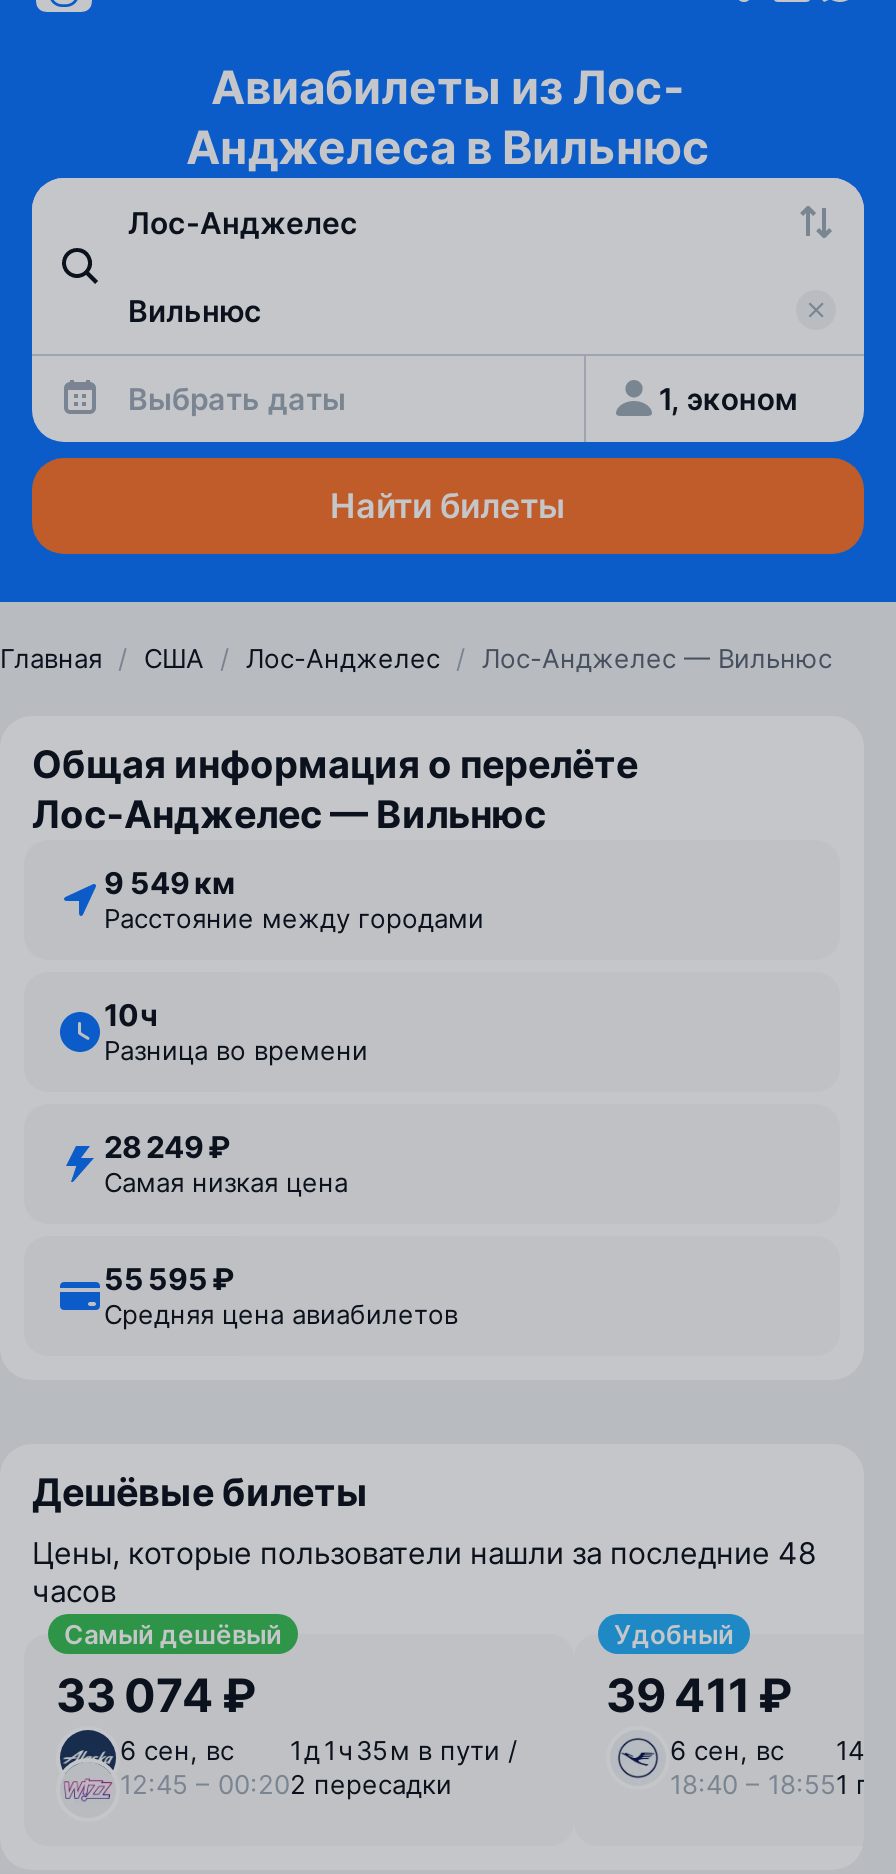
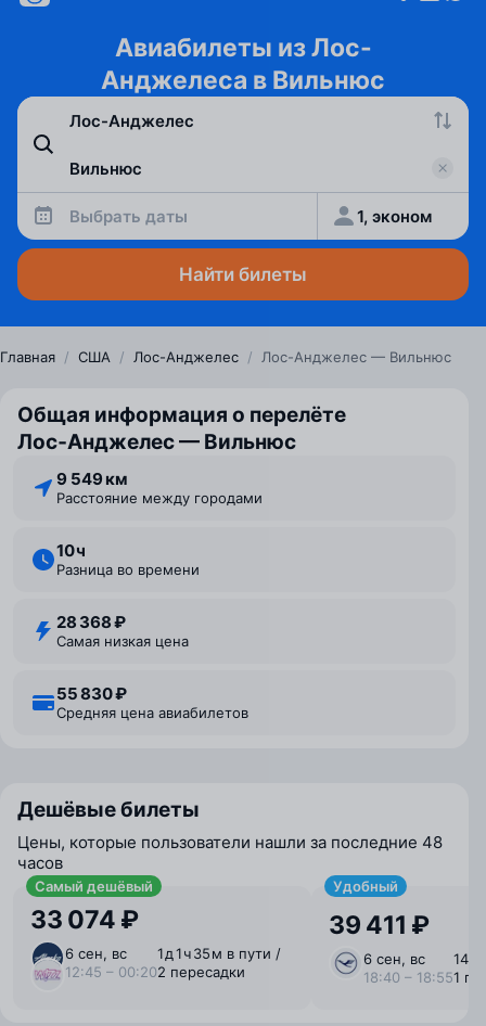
[104,1128,230,1166] 28 249 ₽ -> [56,612,126,632] 28 368 ₽
[104,1260,234,1298] 55 595 ₽ -> [56,683,127,704] 55 830 ₽

